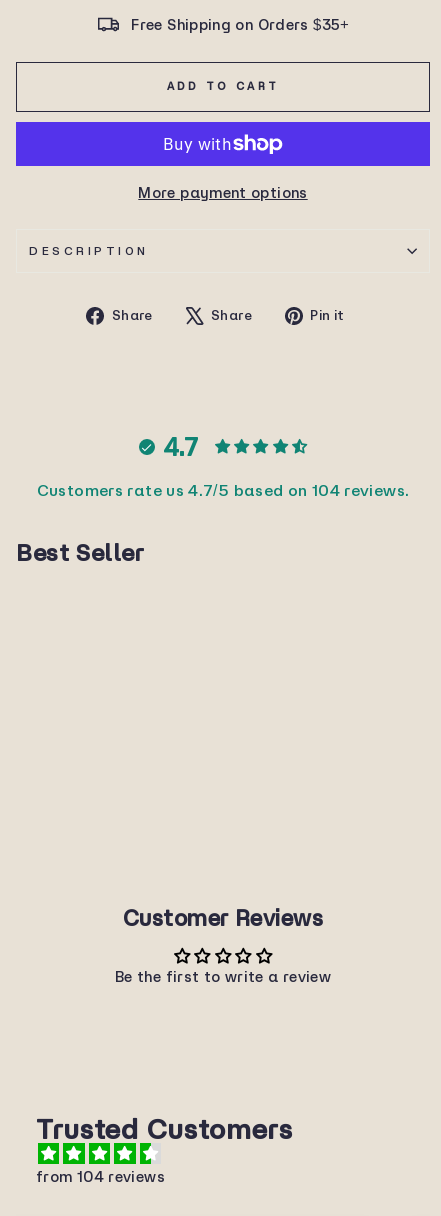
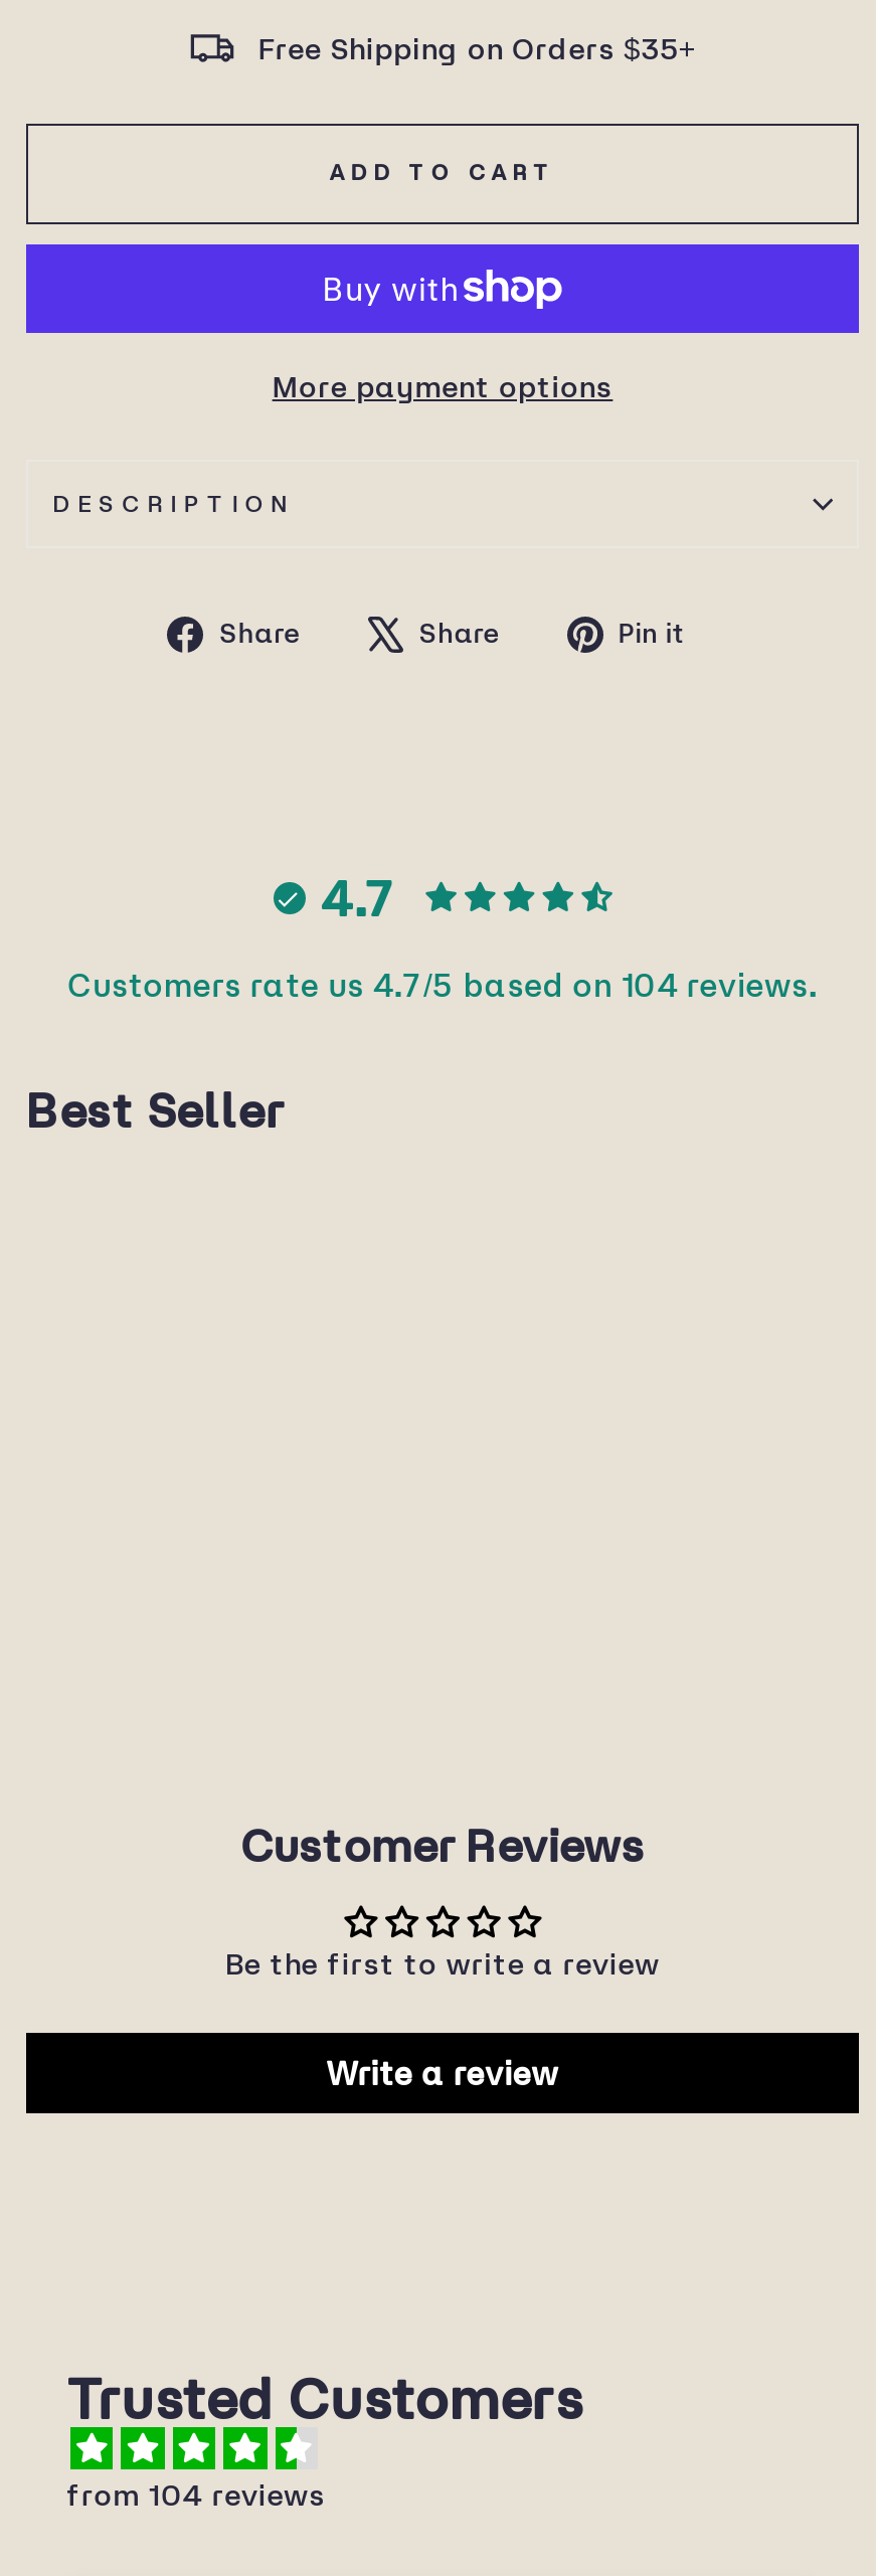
none -> [327,2055,558,2091] Write a review

